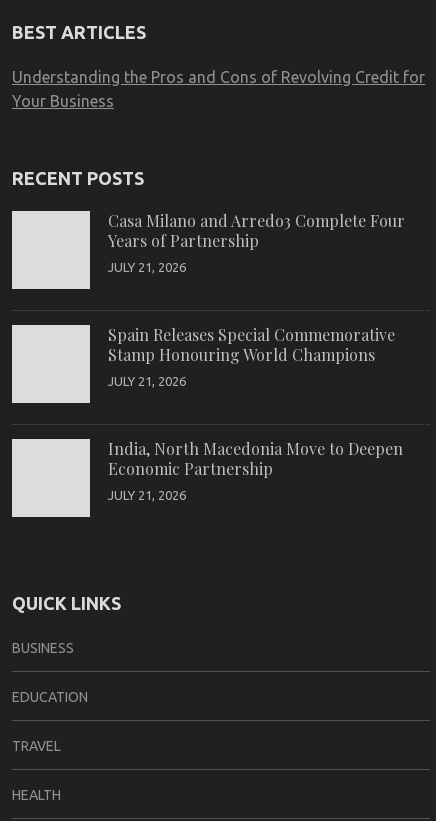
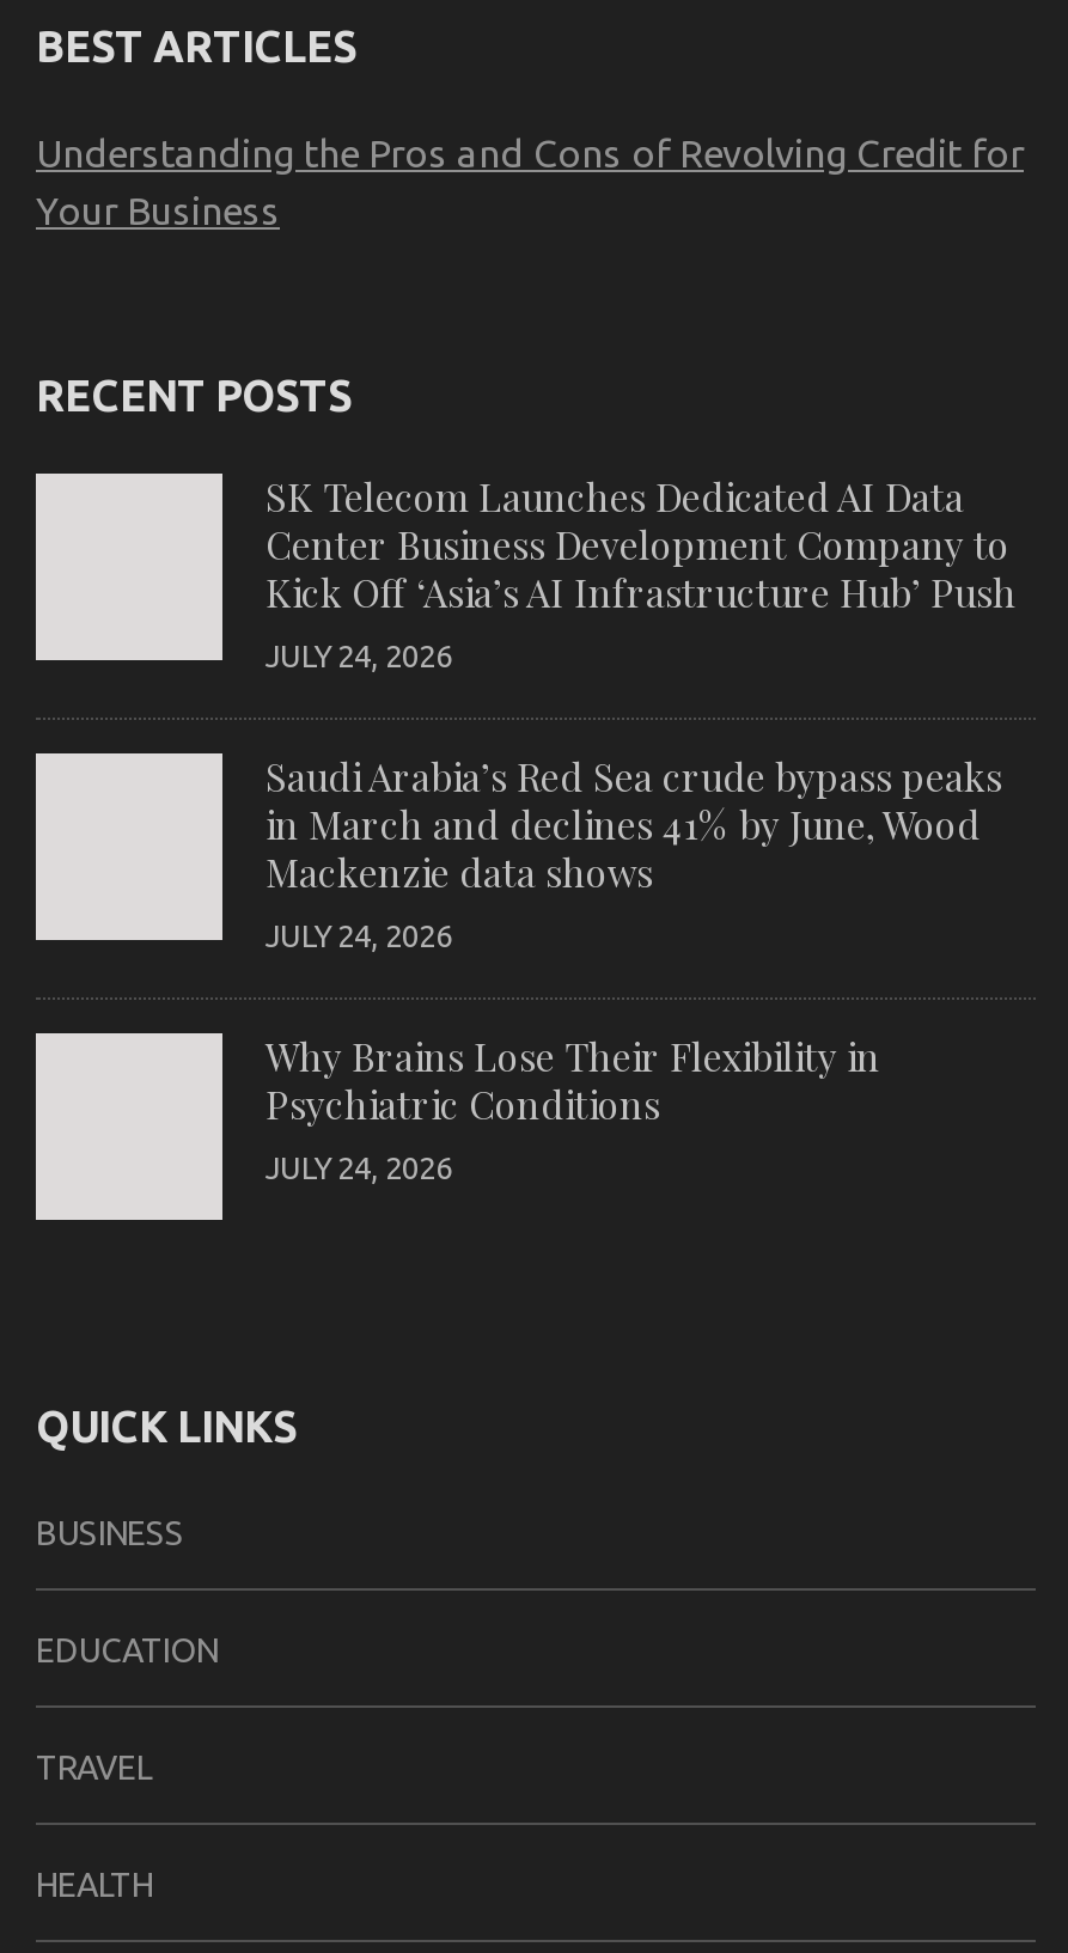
[108,210,405,274] Casa Milano and Arredo3 Complete Four | Years of Partnership | JULY 21, 2026 -> [266,471,1017,672] SK Telecom Launches Dedicated AI Data | Center Business Development Company to | Kick Off ‘Asia’s AI Infrastructure Hub’ Push | JULY 24, 2026
[108,324,395,388] Spain Releases Special Commemorative | Stamp Honouring World Champions | JULY 21, 2026 -> [266,751,1002,952] Saudi Arabia’s Red Sea crude bypass peaks | in March and declines 41% by June, Wood | Mackenzie data shows | JULY 24, 2026
[108,438,403,502] India, North Macedonia Move to Deepen | Economic Partnership | JULY 21, 2026 -> [266,1031,880,1184] Why Brains Lose Their Flexibility in | Psychiatric Conditions | JULY 24, 2026

